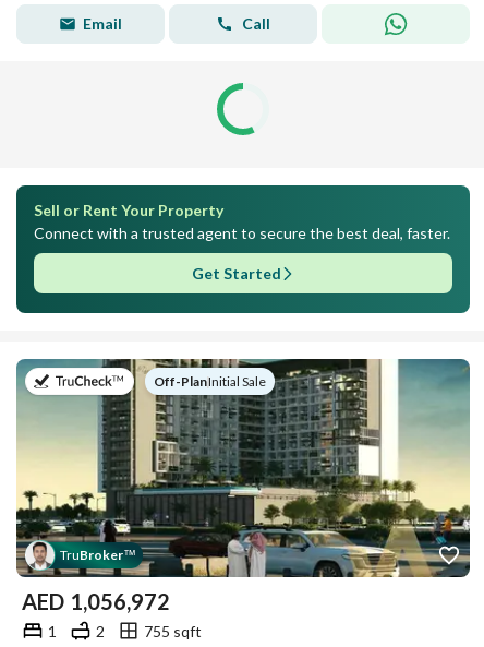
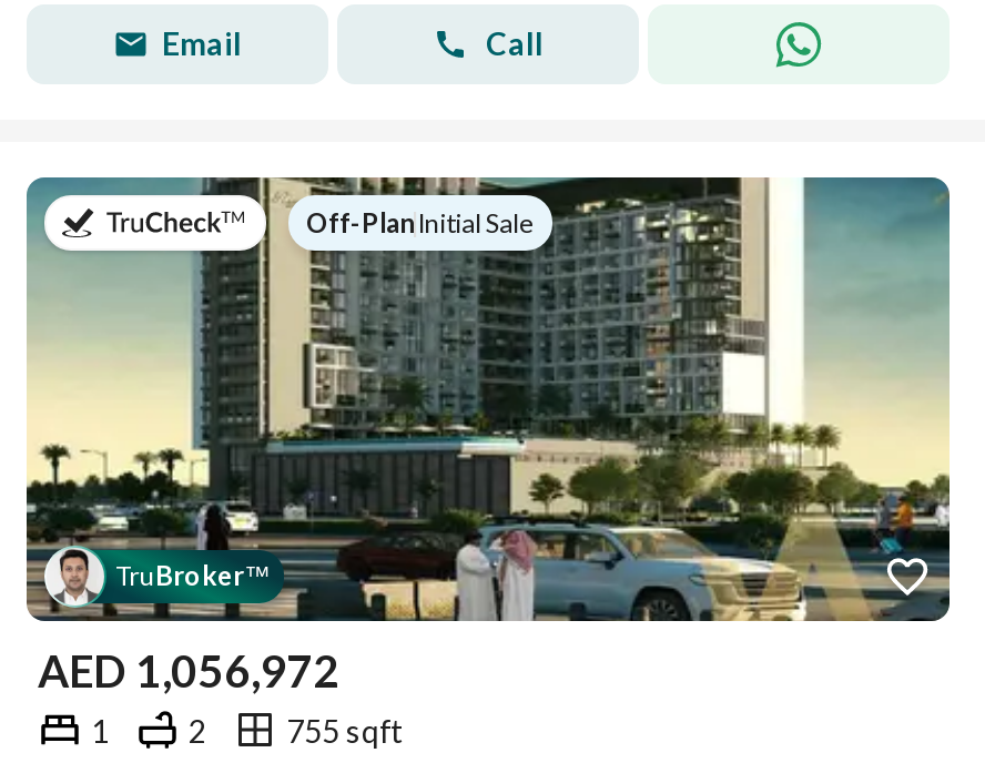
[216,82,256,136] [image] -> none
[15,184,471,314] [image] | Sell or Rent Your Property | Connect with a trusted agent to secure the best deal, faster. | Get Started -> none

